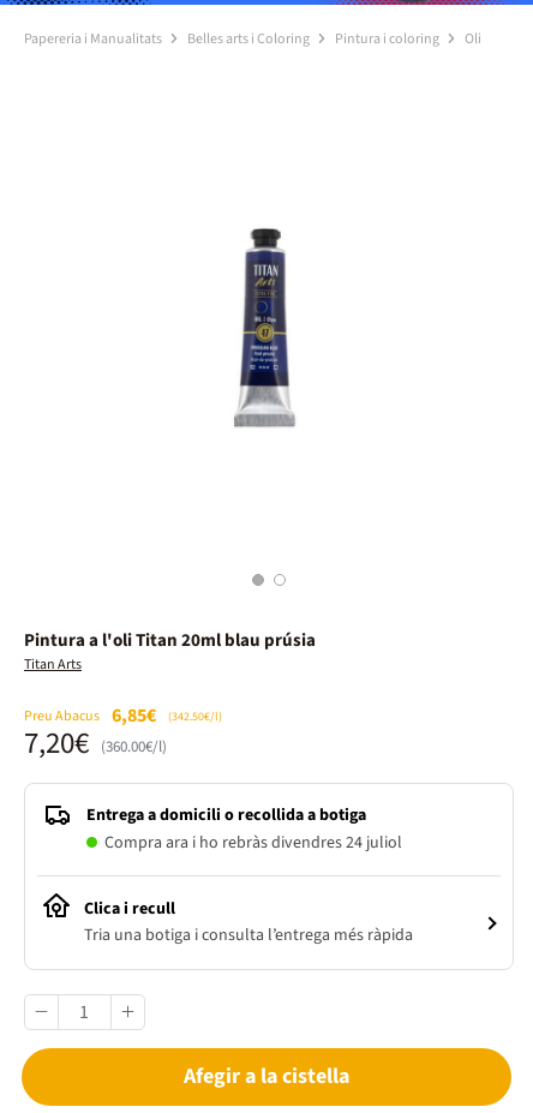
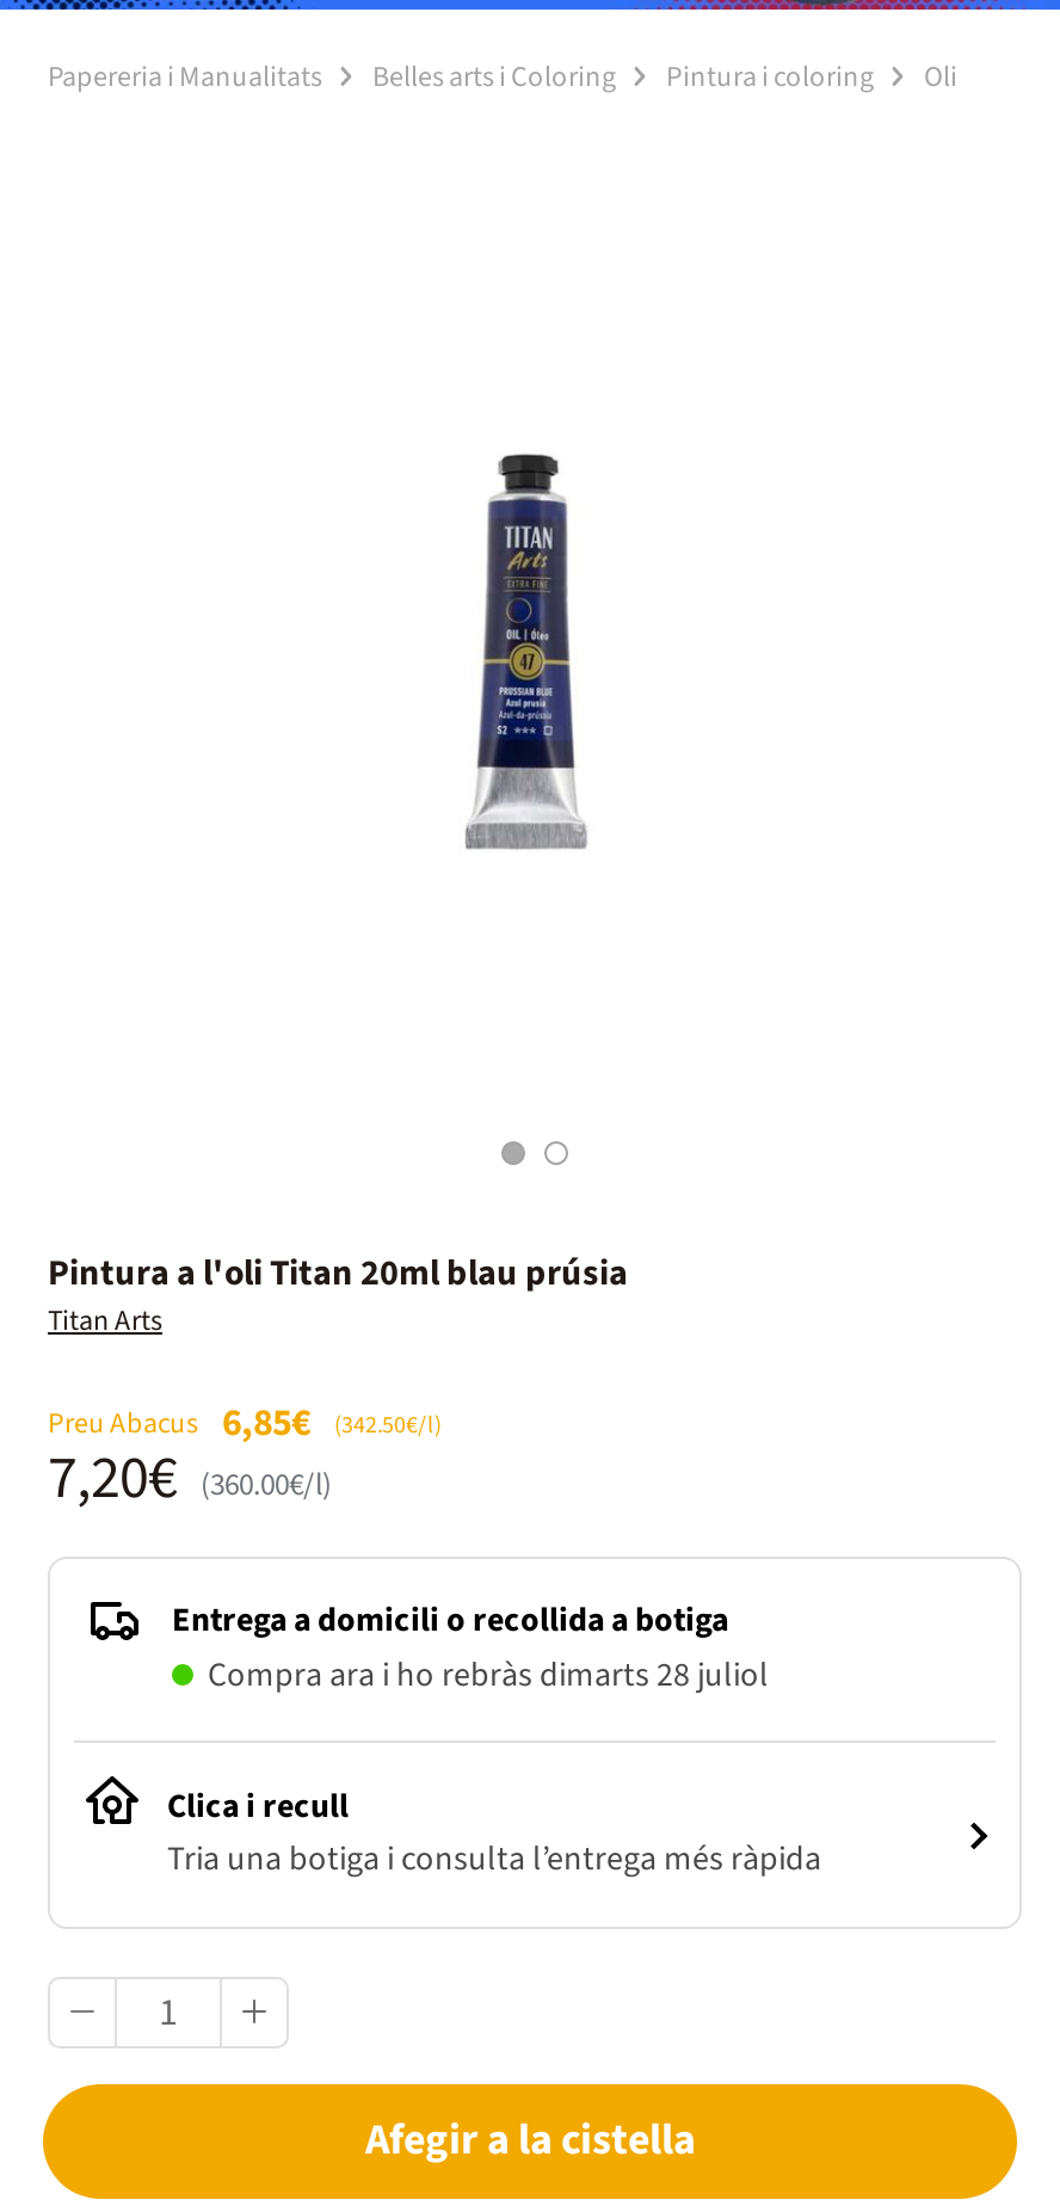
[104,831,402,855] Compra ara i ho rebràs divendres 24 juliol -> [208,1652,769,1700] Compra ara i ho rebràs dimarts 28 juliol

